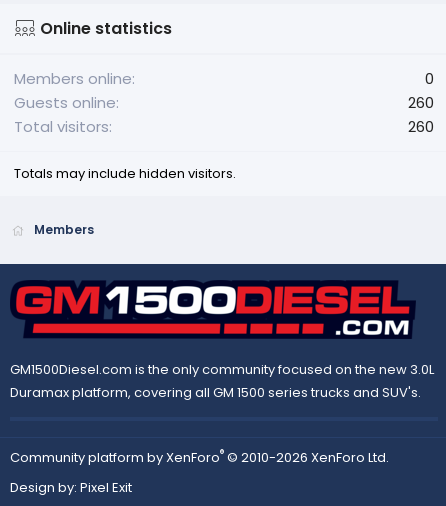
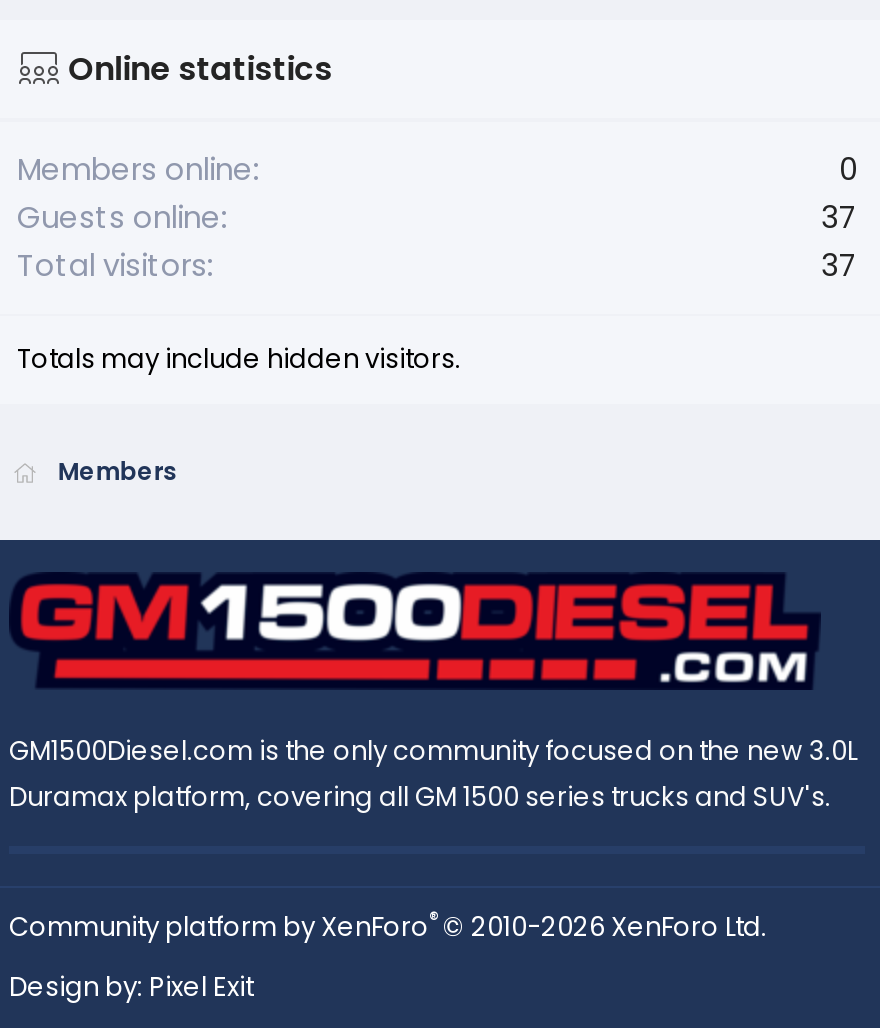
[408,92,434,113] 260 -> [821,196,857,238] 37
[408,116,434,137] 260 -> [821,244,857,286] 37

